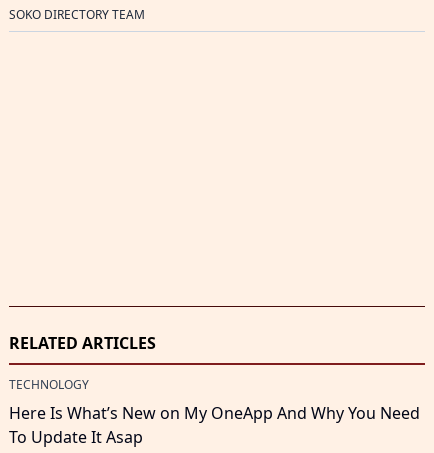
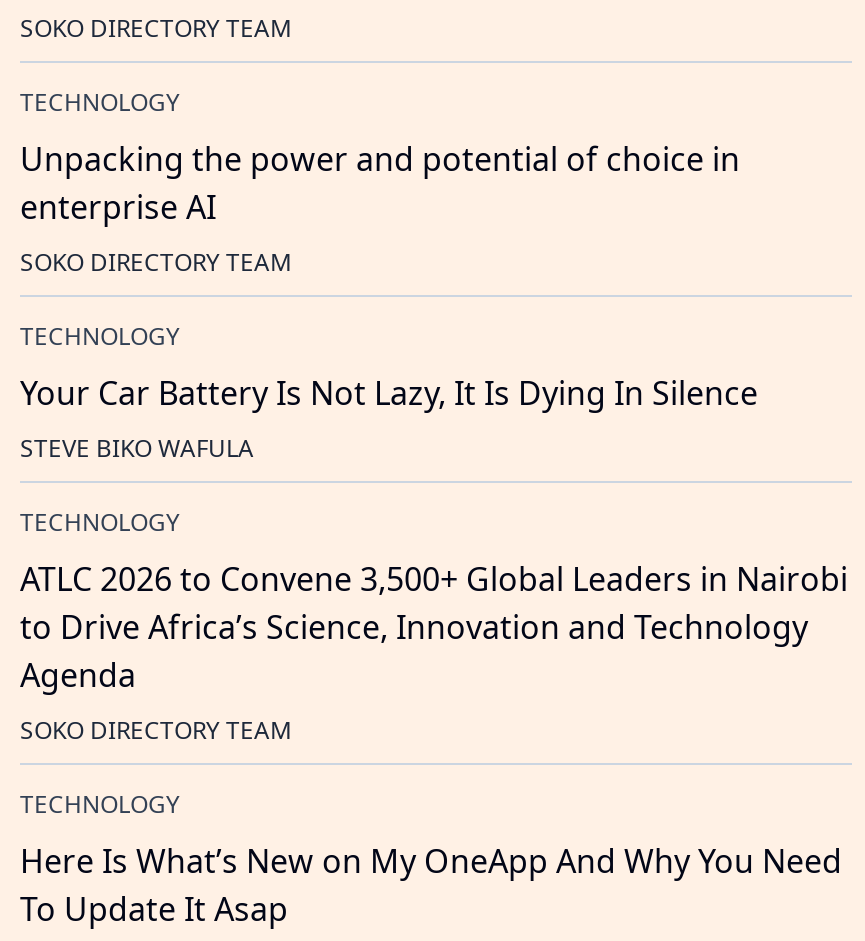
[9,332,156,354] RELATED ARTICLES -> [20,85,848,747] TECHNOLOGY | Unpacking the power and potential of choice in | enterprise AI | SOKO DIRECTORY TEAM | TECHNOLOGY | Your Car Battery Is Not Lazy, It Is Dying In Silence | STEVE BIKO WAFULA | TECHNOLOGY | ATLC 2026 to Convene 3,500+ Global Leaders in Nairobi | to Drive Africa’s Science, Innovation and Technology | Agenda | SOKO DIRECTORY TEAM

